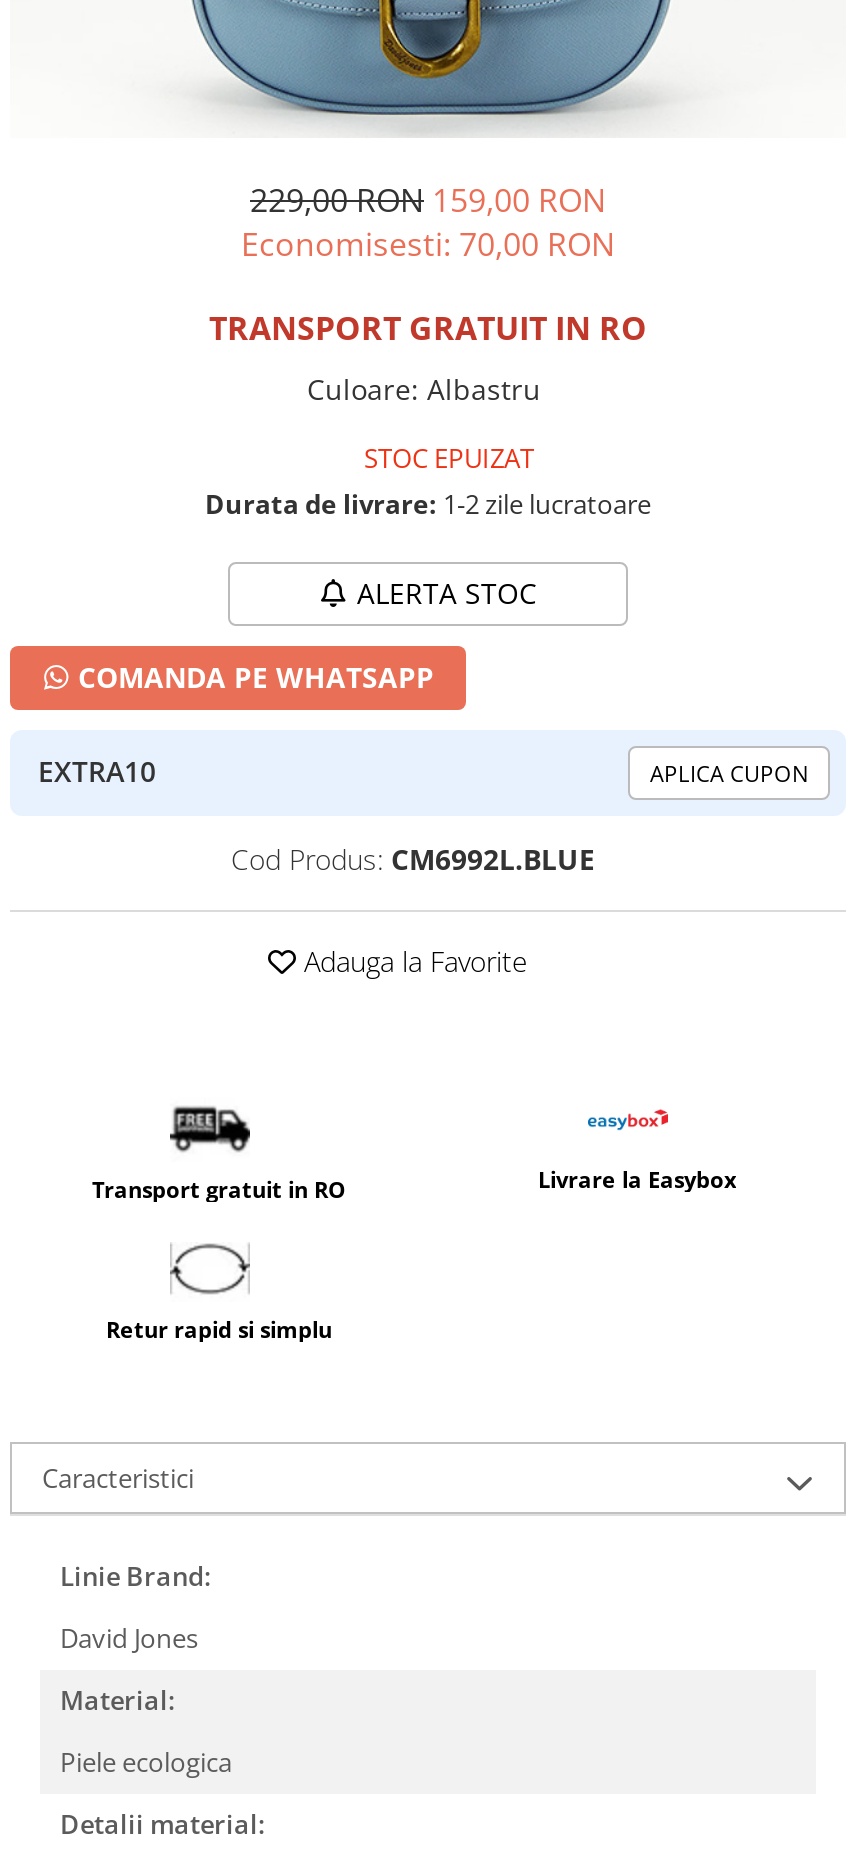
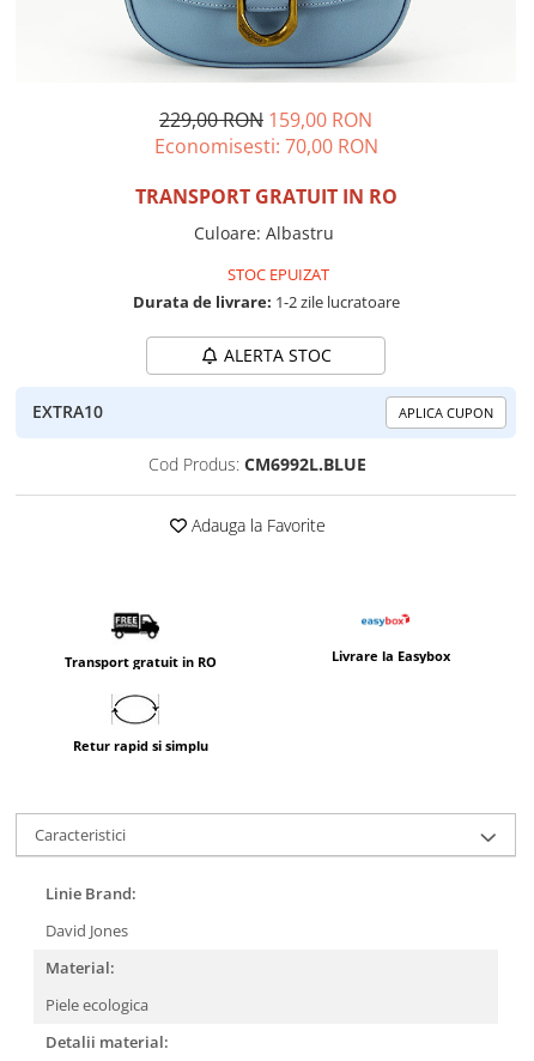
[70,658,434,696] COMANDA PE WHATSAPP -> none

